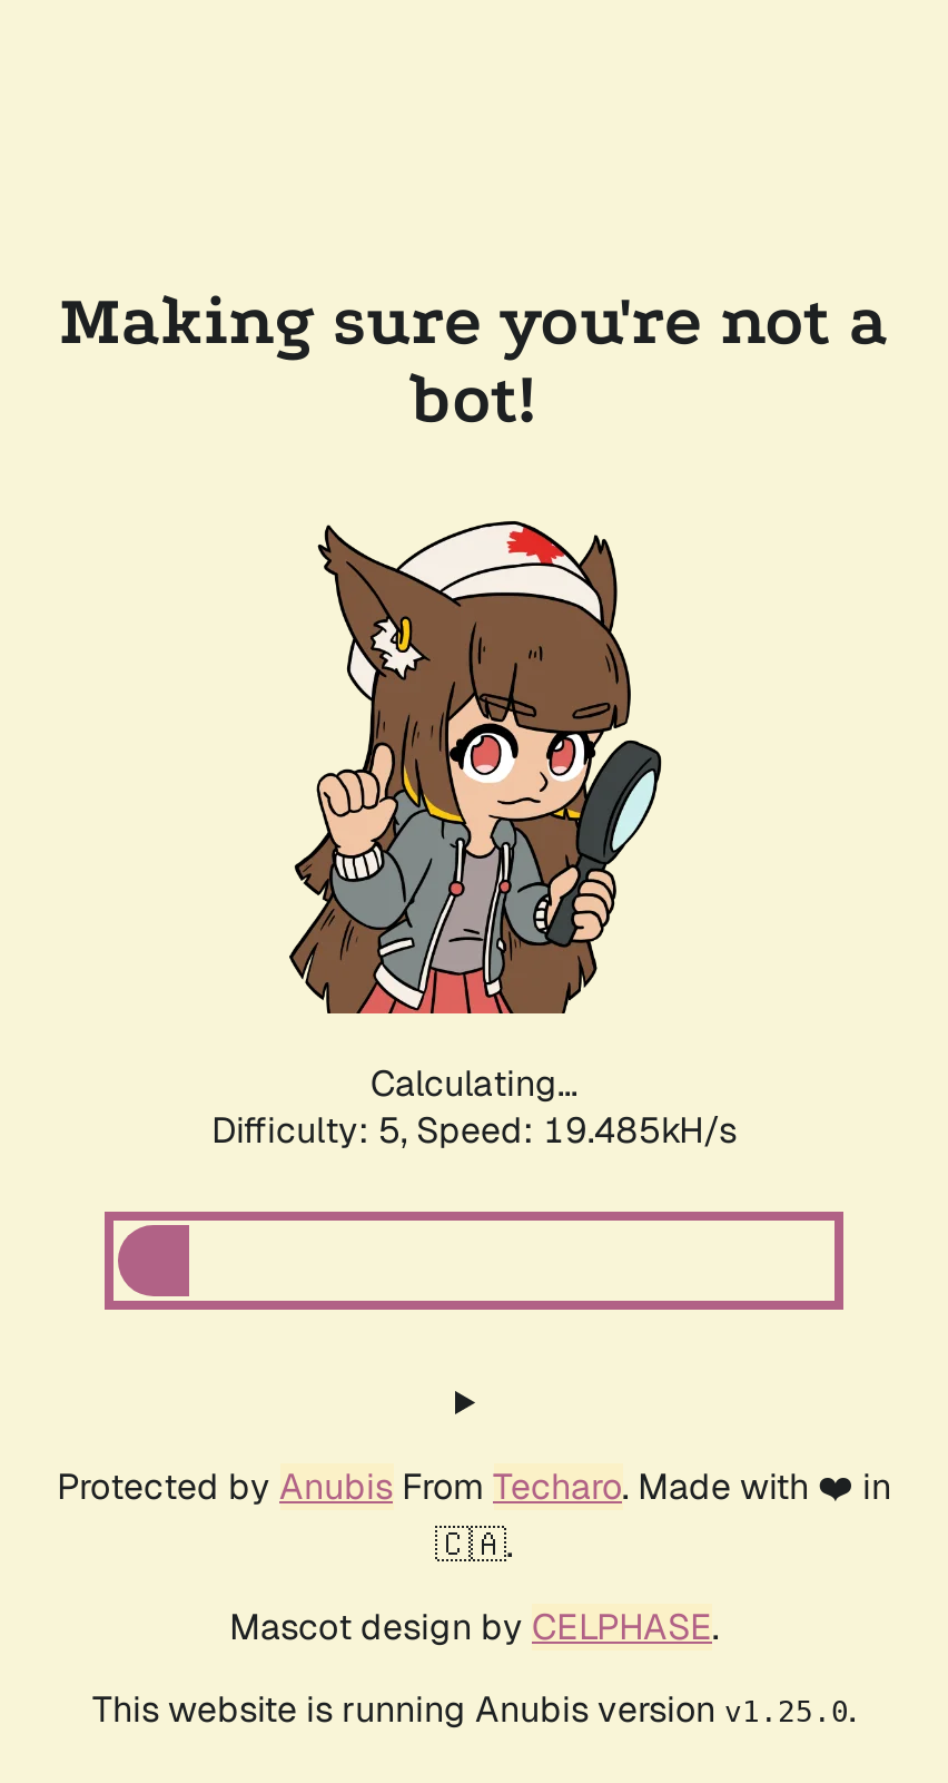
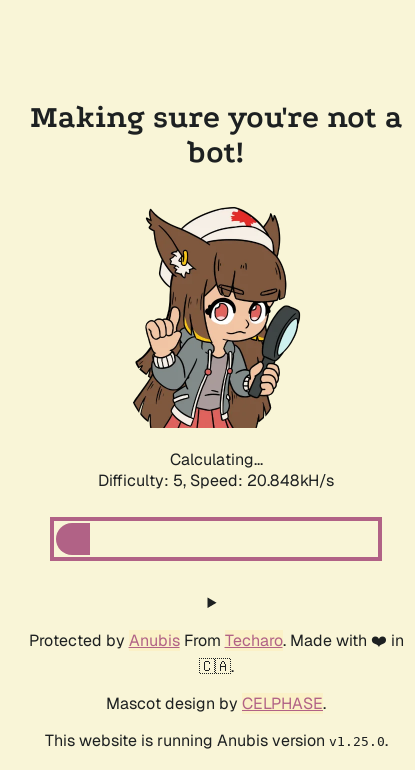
[211,1107,737,1154] Difficulty: 5, Speed: 19.485kH/s -> [98,470,334,491] Difficulty: 5, Speed: 20.848kH/s

